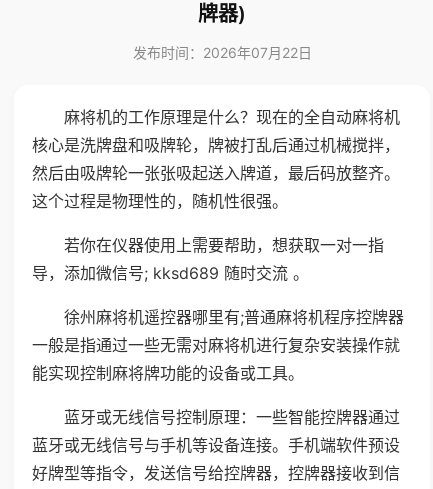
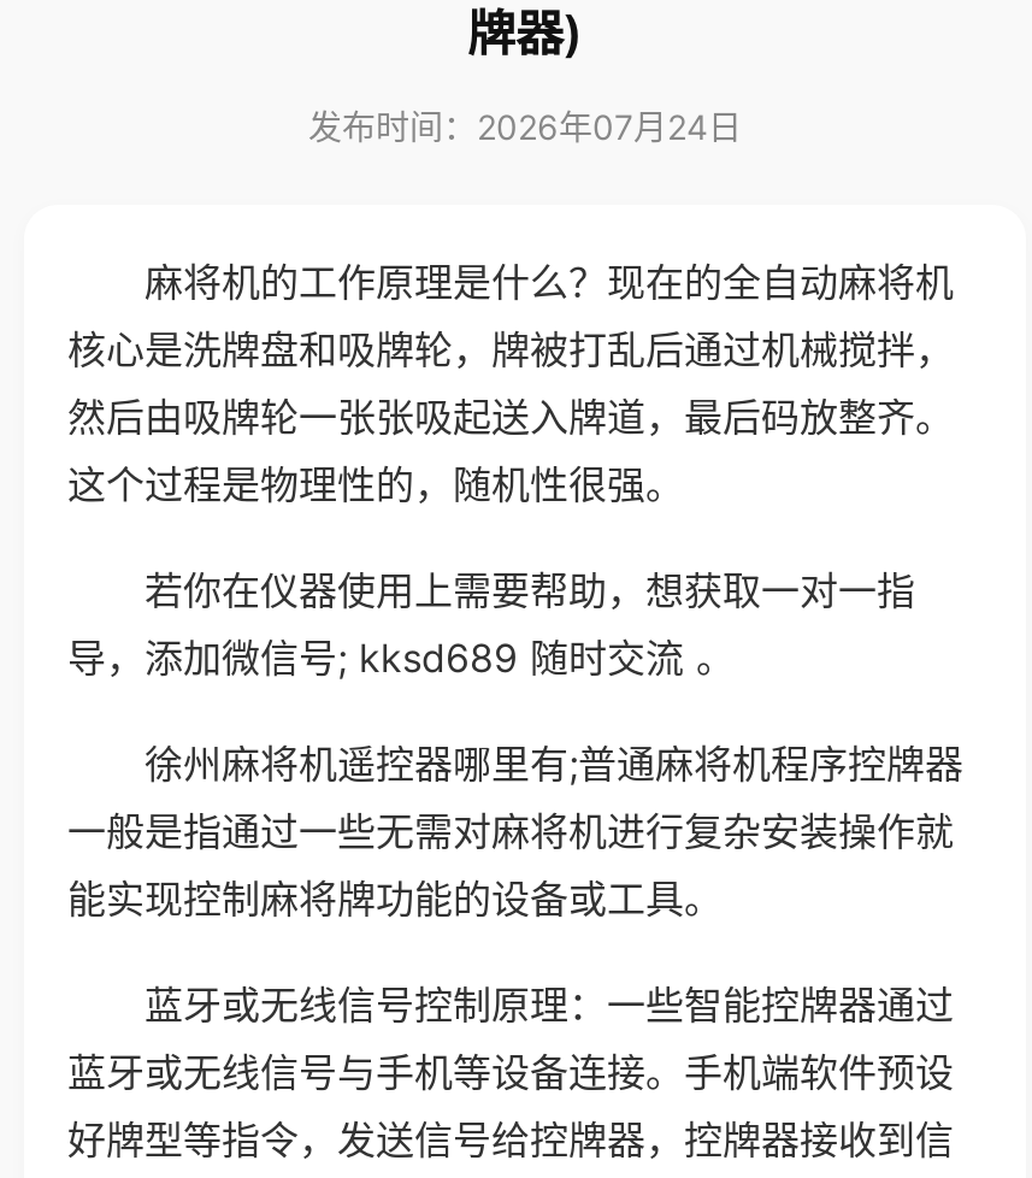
[132,44,311,61] 发布时间：2026年07月22日 -> [308,106,742,147] 发布时间：2026年07月24日

